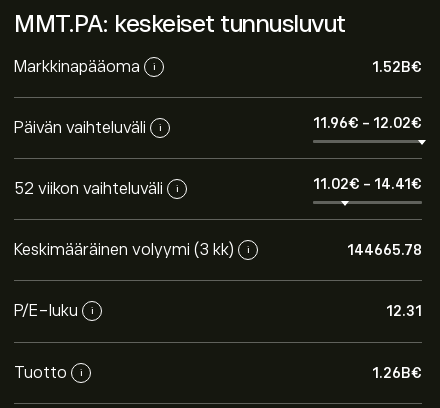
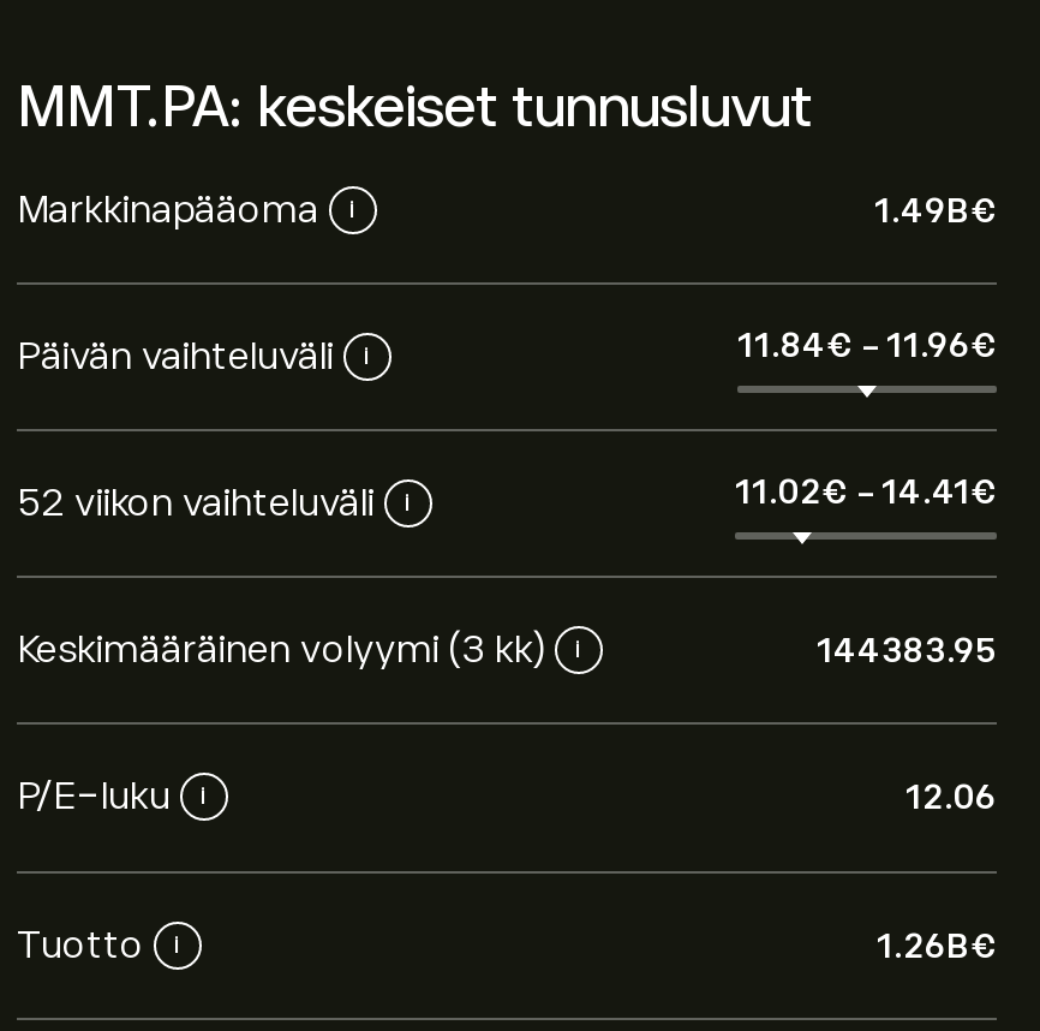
[372,59,422,75] 1.52B€ -> [874,191,997,230] 1.49B€
[313,114,422,130] 11.96€- 12.02€ -> [737,324,997,363] 11.84€- 11.96€
[347,242,422,258] 144665.78 -> [817,631,997,669] 144383.95
[386,303,422,319] 12.31 -> [905,777,997,816] 12.06

